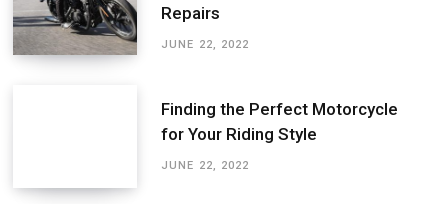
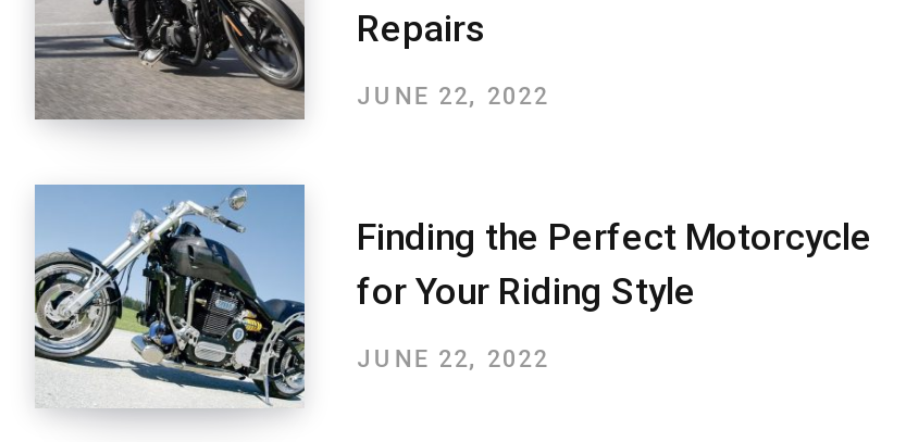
none -> [33,182,307,406] [image]

